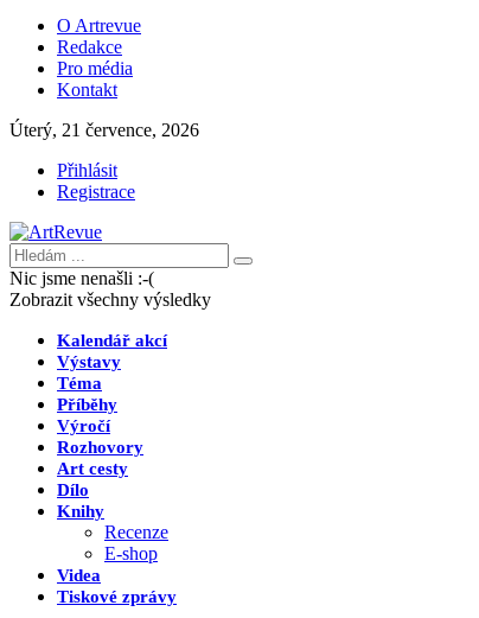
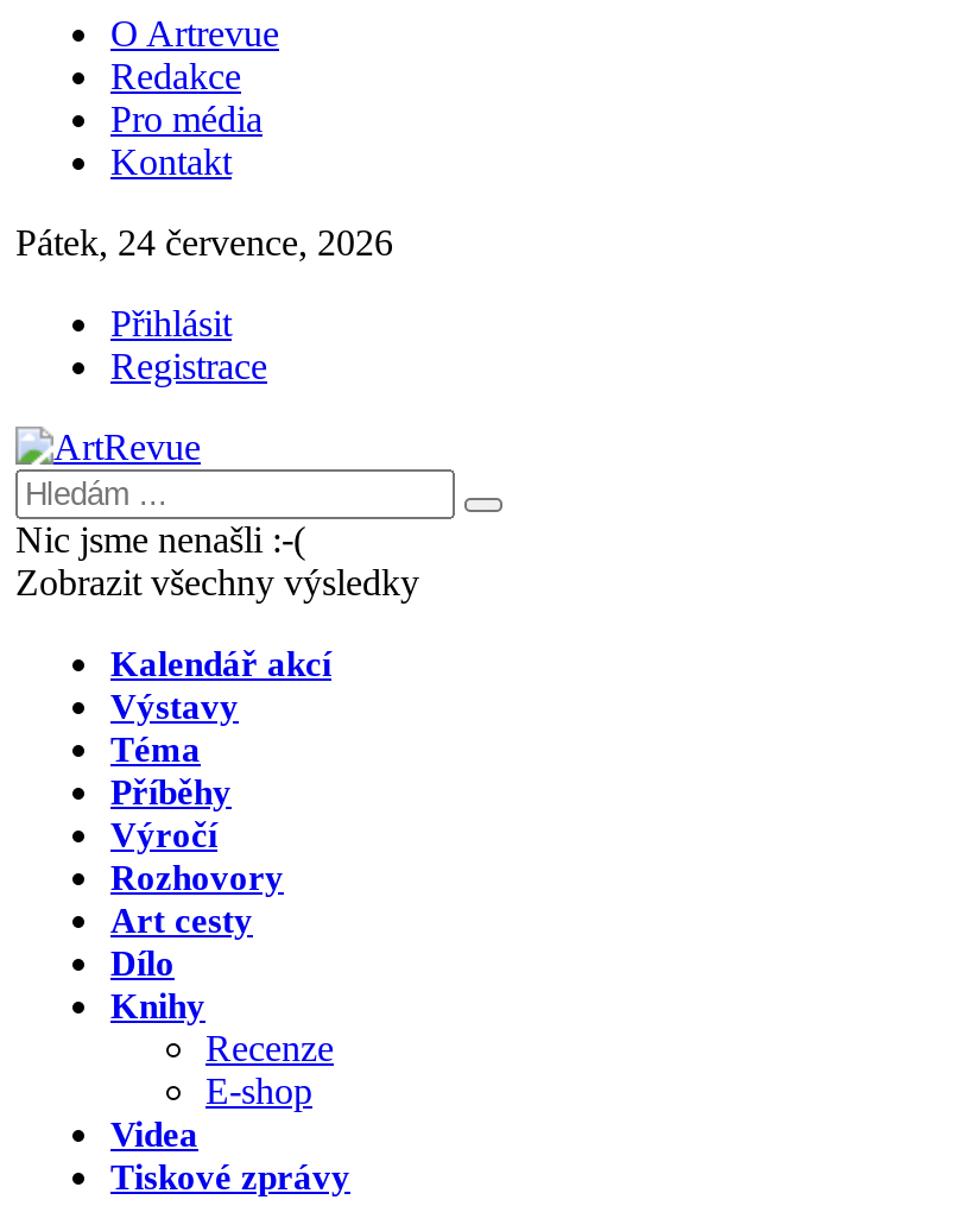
[9,120,199,140] Úterý, 21 července, 2026 -> [15,222,393,263] Pátek, 24 července, 2026

